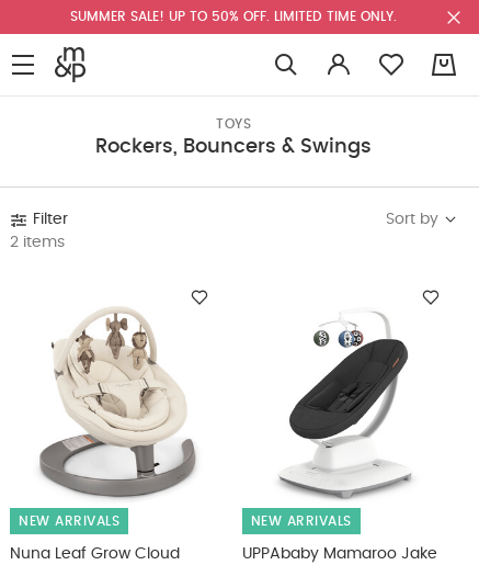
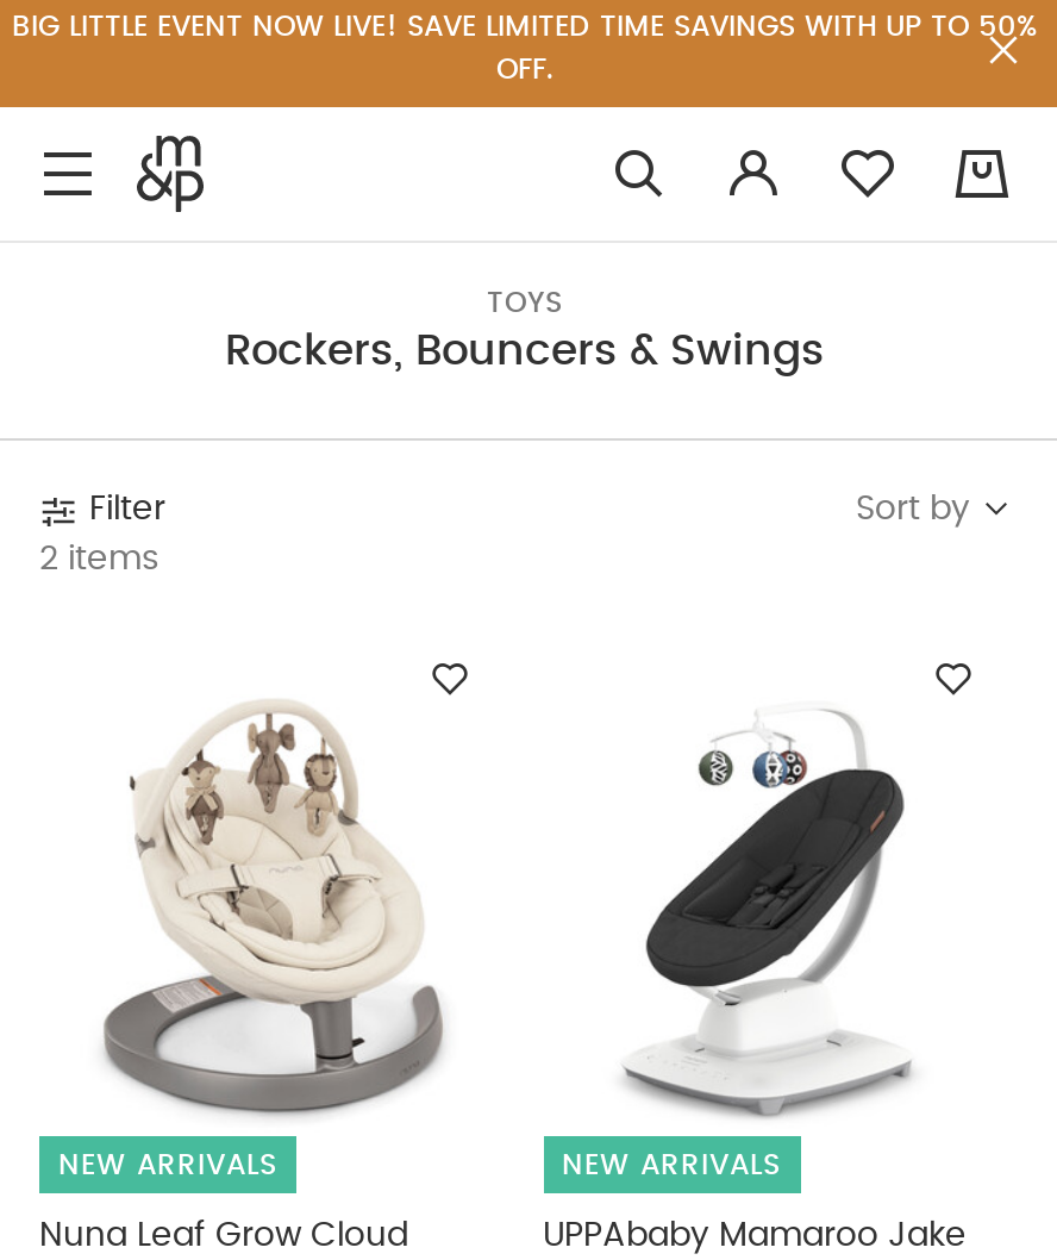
[70,10,397,23] SUMMER SALE! UP TO 50% OFF. LIMITED TIME ONLY. -> [12,12,1038,83] BIG LITTLE EVENT NOW LIVE! SAVE LIMITED TIME SAVINGS WITH UP TO 50% | OFF.

